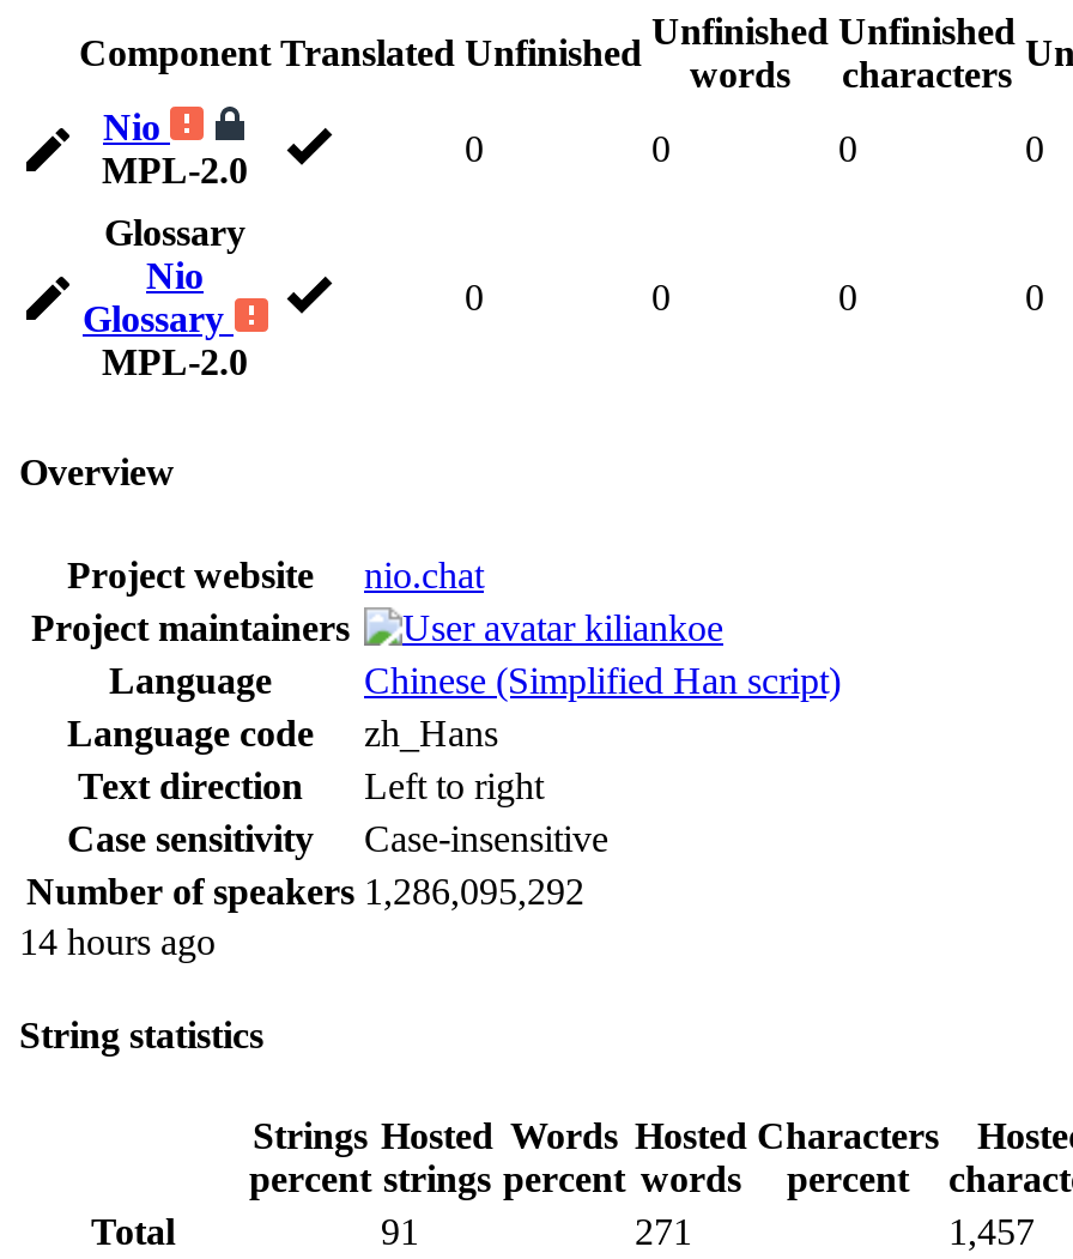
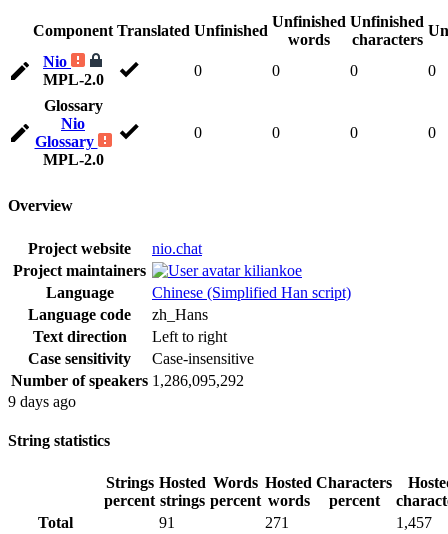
[19,920,216,961] 14 hours ago -> [8,392,76,409] 9 days ago

